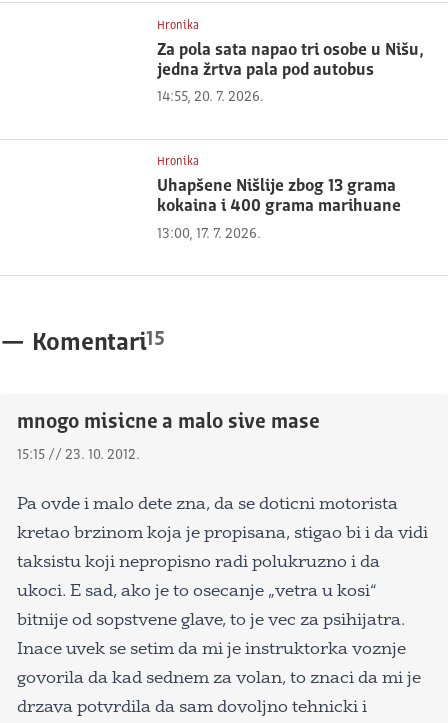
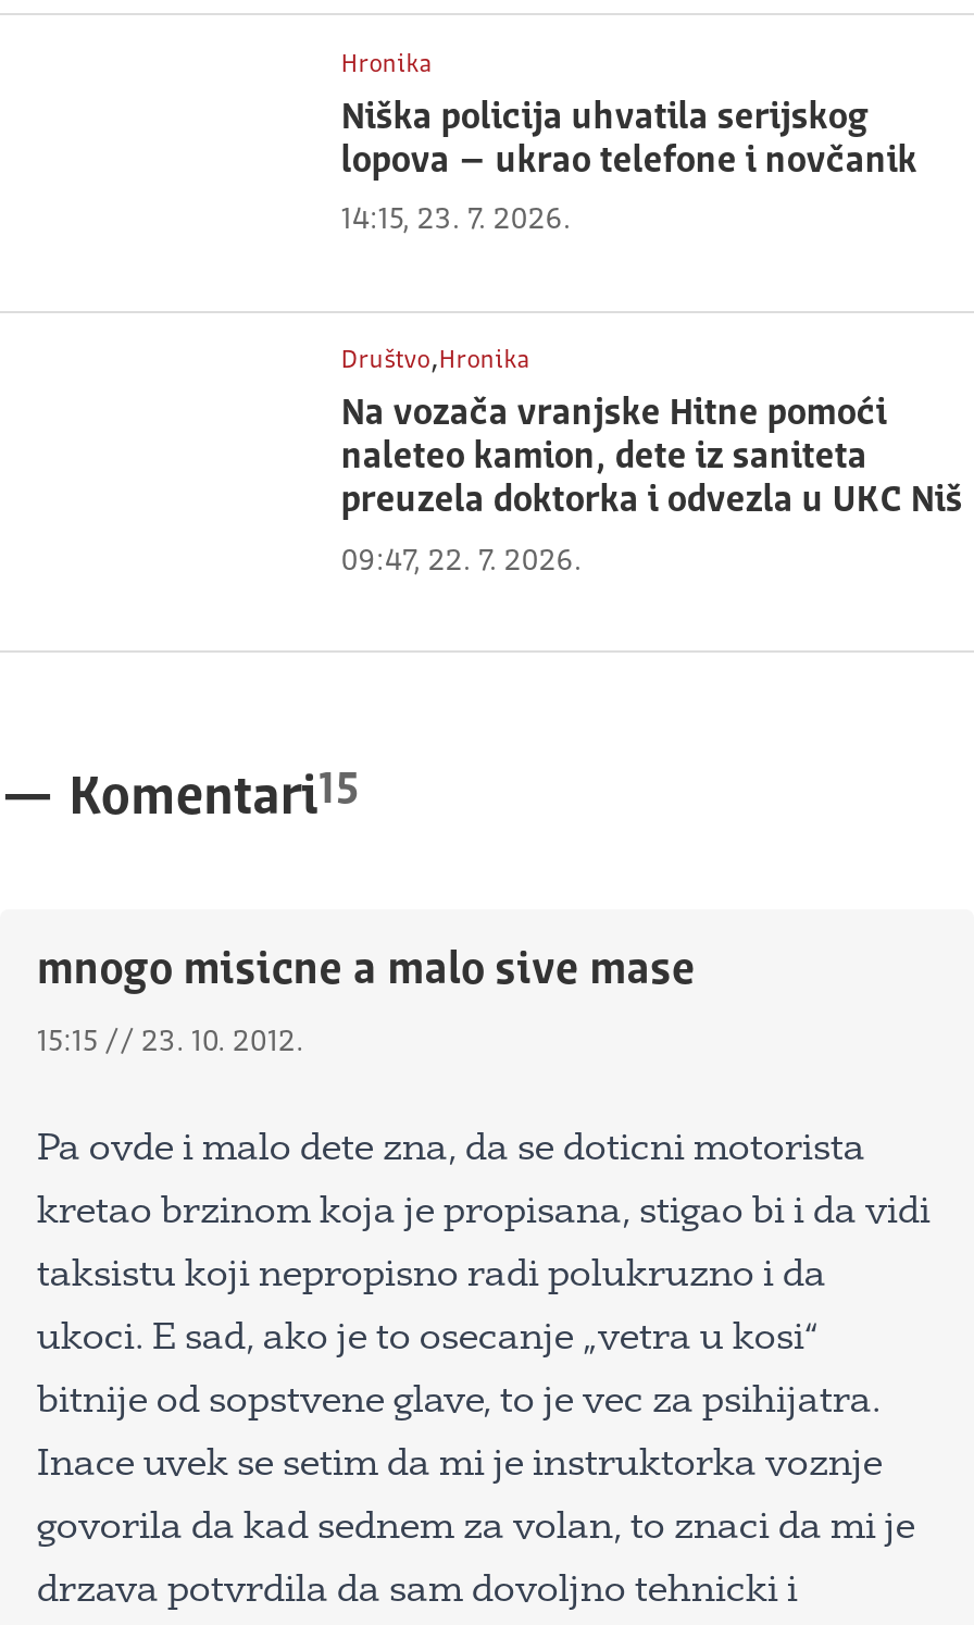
[157,41,424,78] Za pola sata napao tri osobe u Nišu, | jedna žrtva pala pod autobus -> [341,99,917,179] Niška policija uhvatila serijskog | lopova – ukrao telefone i novčanik
[157,90,264,104] 14:55, 20. 7. 2026. -> [341,204,571,235] 14:15, 23. 7. 2026.
[157,156,199,168] Hronika -> [341,342,530,377] Društvo,Hronika
[157,178,401,215] Uhapšene Nišlije zbog 13 grama | kokaina i 400 grama marihuane -> [341,397,963,521] Na vozača vranjske Hitne pomoći | naleteo kamion, dete iz saniteta | preuzela doktorka i odvezla u UKC Niš
[157,227,261,241] 13:00, 17. 7. 2026. -> [341,546,582,576] 09:47, 22. 7. 2026.

